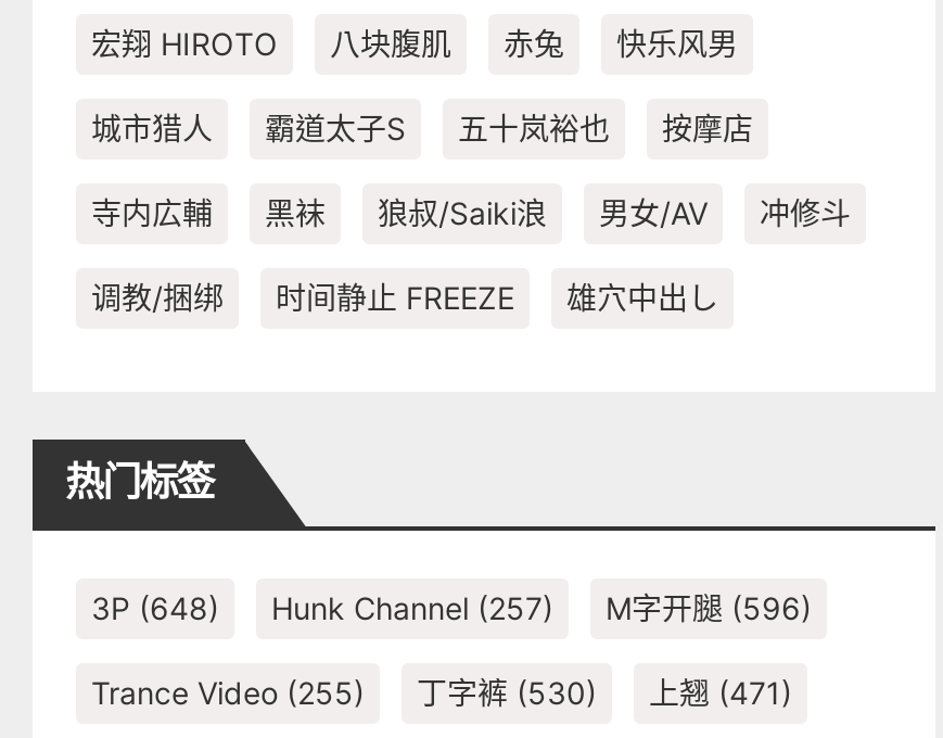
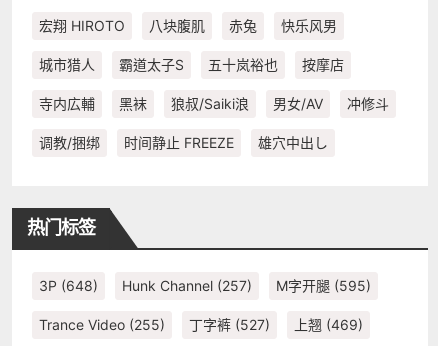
[91,590,812,627] 3P (648) Hunk Channel (257) M字开腿(596) -> [39,277,371,294] 3P (648) Hunk Channel (257) M字开腿(595)
[417,674,597,711] 丁字裤(530) -> [189,316,270,333] 丁字裤(527)
[649,674,792,711] 上翘(471) -> [294,316,363,333] 上翘(469)

